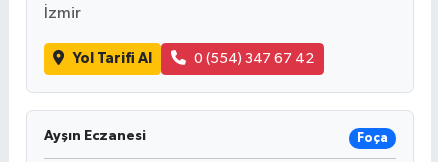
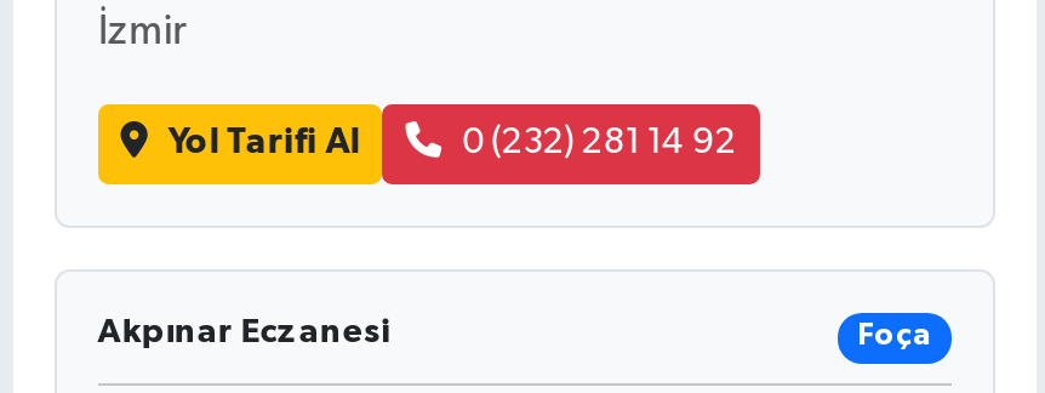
[194,51,314,66] 0 (554) 347 67 42 -> [462,124,736,161] 0 (232) 281 14 92
[44,129,146,143] Ayşın Eczanesi -> [98,314,391,348] Akpınar Eczanesi

